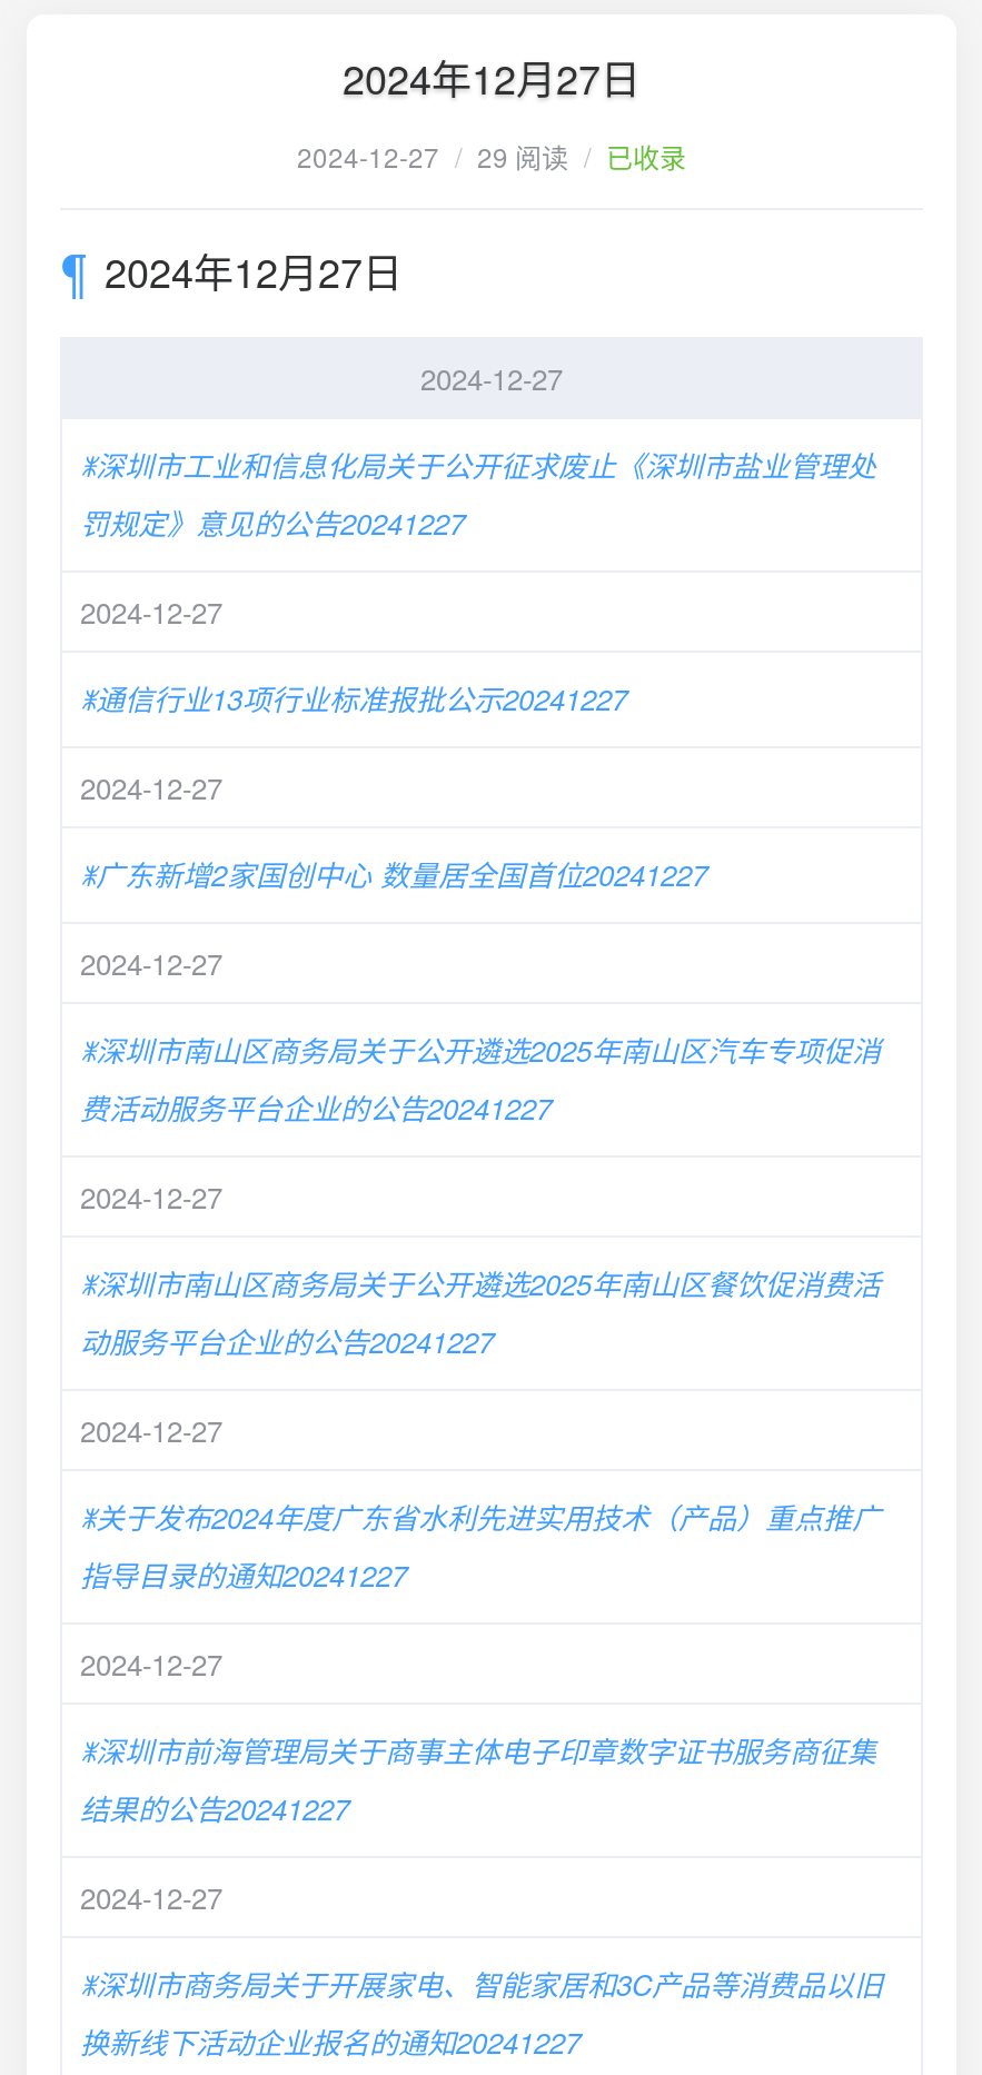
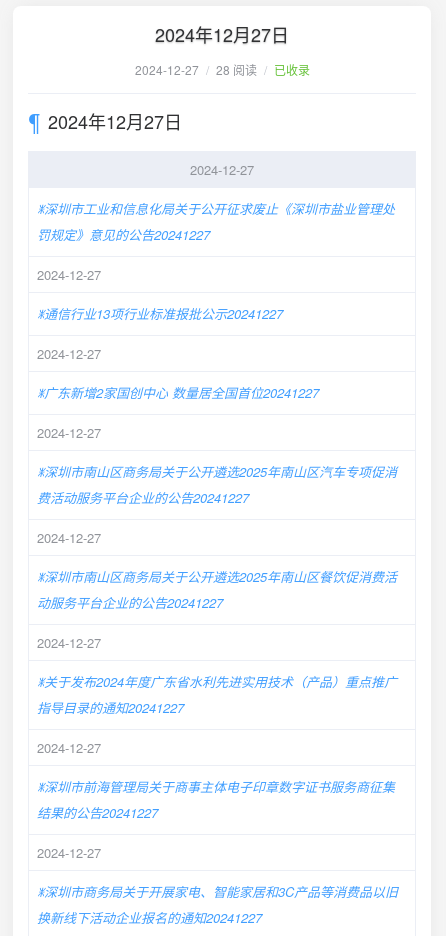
[297,137,686,175] 2024-12-27 / 29 阅读 / 已收录 -> [134,61,309,78] 2024-12-27 / 28 阅读 / 已收录

